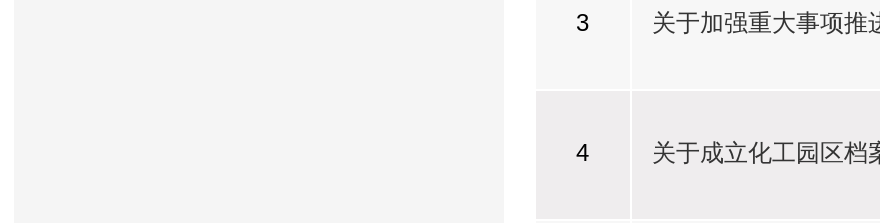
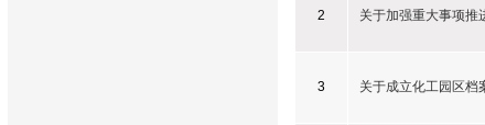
[576,9,590,37] 3 -> [317,8,325,23] 2
[576,139,590,167] 4 -> [317,79,325,94] 3

